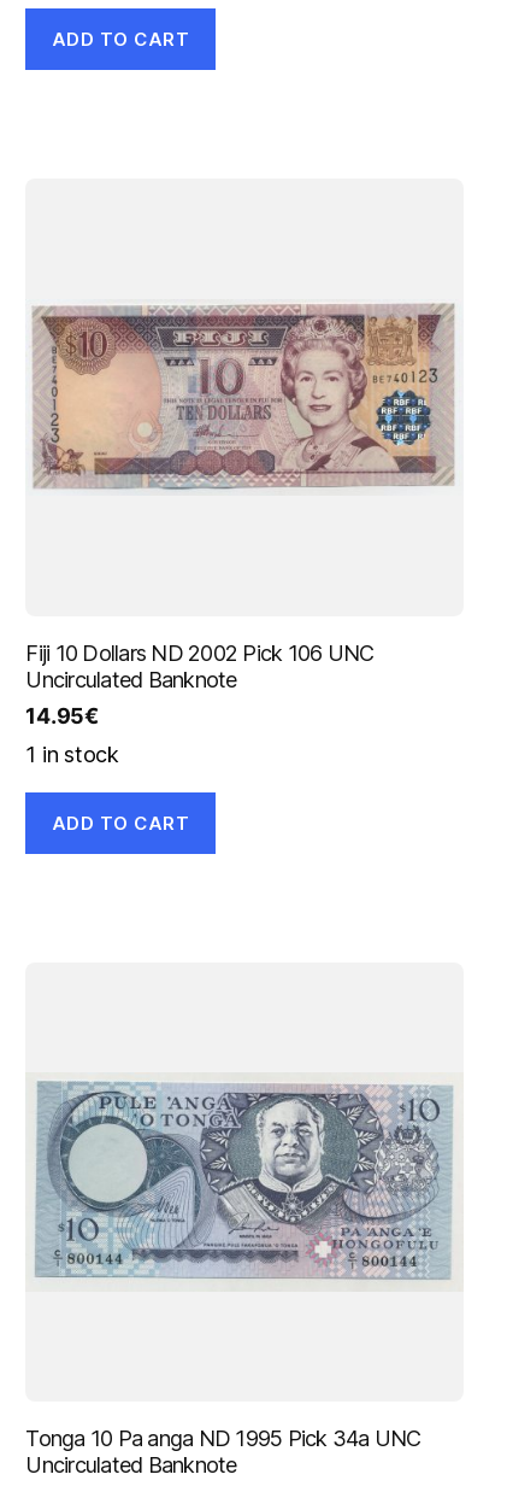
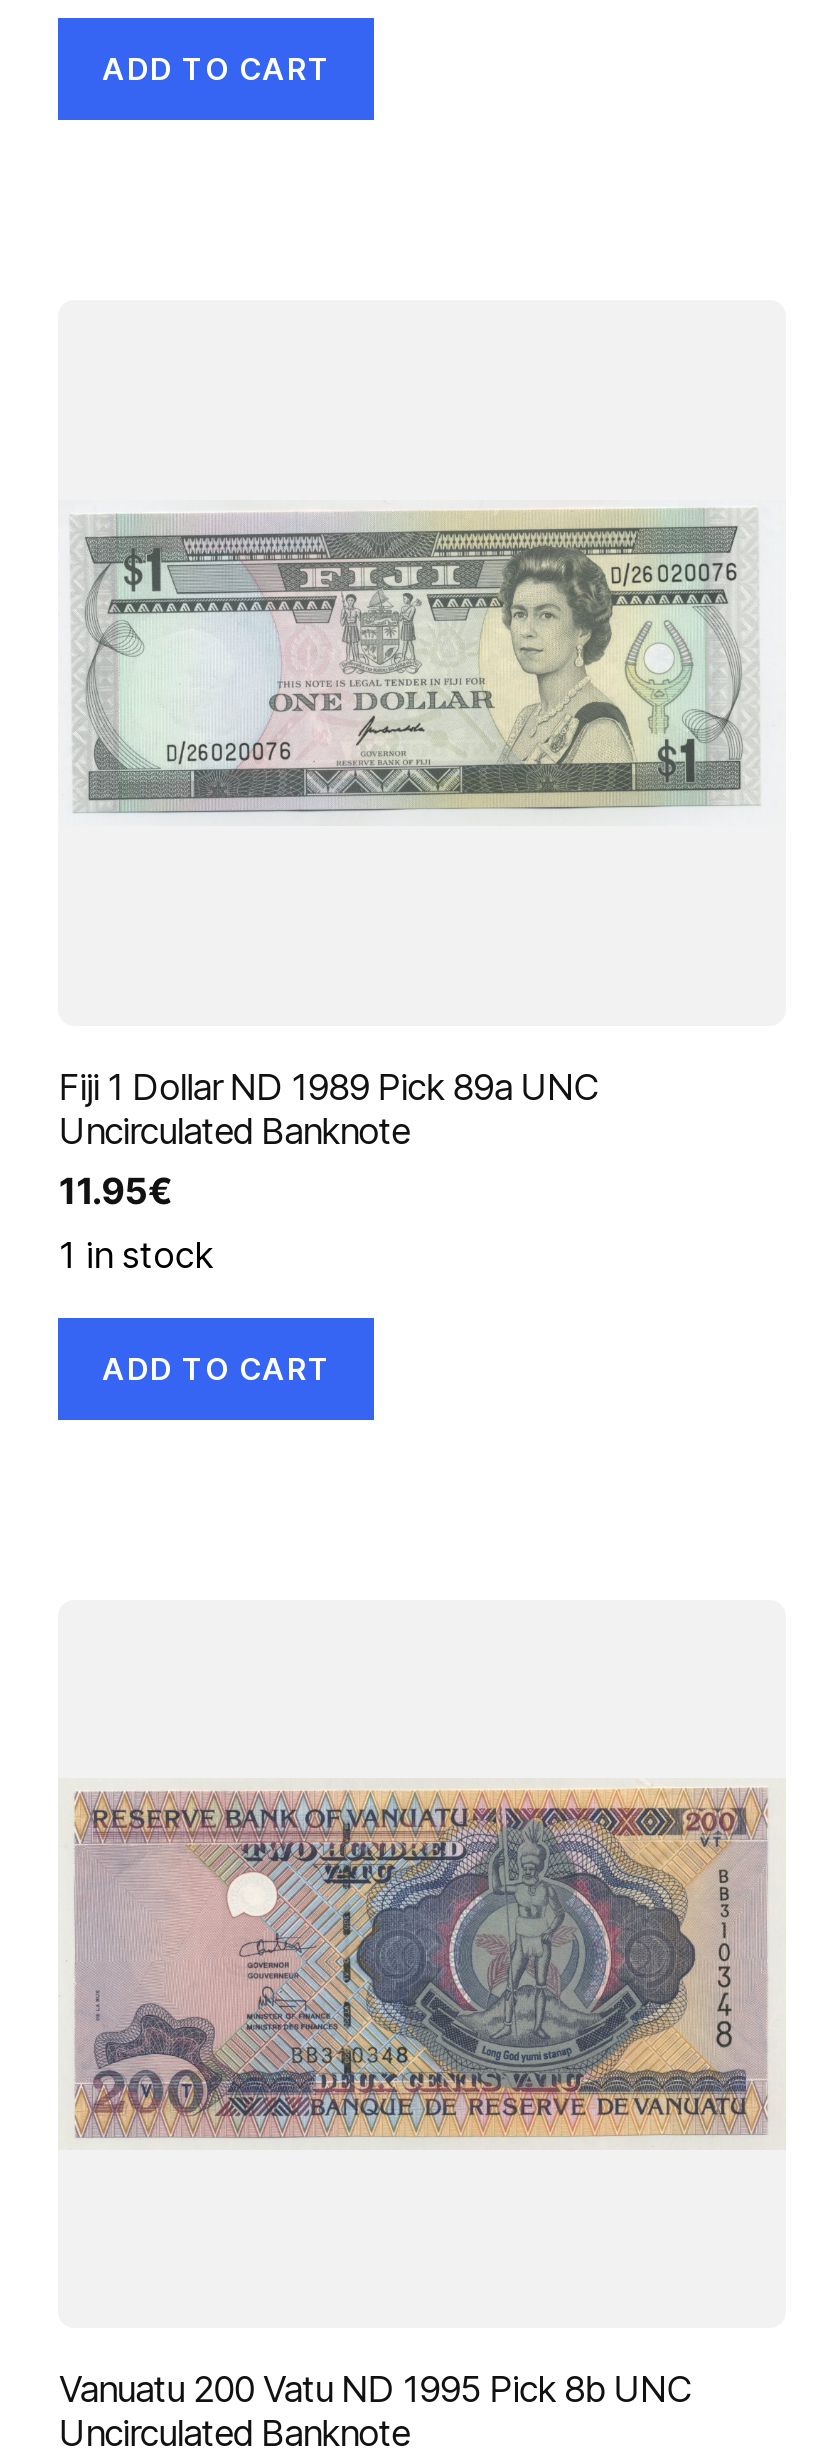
[33,303,455,490] [image] -> [72,508,770,814] [image]
[26,641,374,666] Fiji 10 Dollars ND 2002 Pick 106 UNC -> [59,1067,598,1109] Fiji 1 Dollar ND 1989 Pick 89a UNC
[26,704,99,729] 14.95€ -> [59,1171,172,1213] 11.95€
[34,1076,453,1287] [image] -> [72,1786,768,2140] [image]
[26,1425,421,1451] Tonga 10 Pa anga ND 1995 Pick 34a UNC -> [59,2367,691,2409] Vanuatu 200 Vatu ND 1995 Pick 8b UNC

